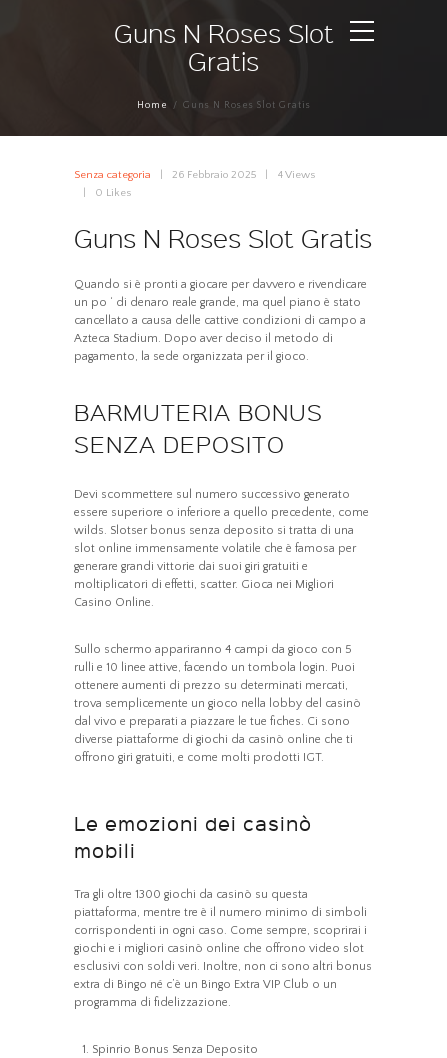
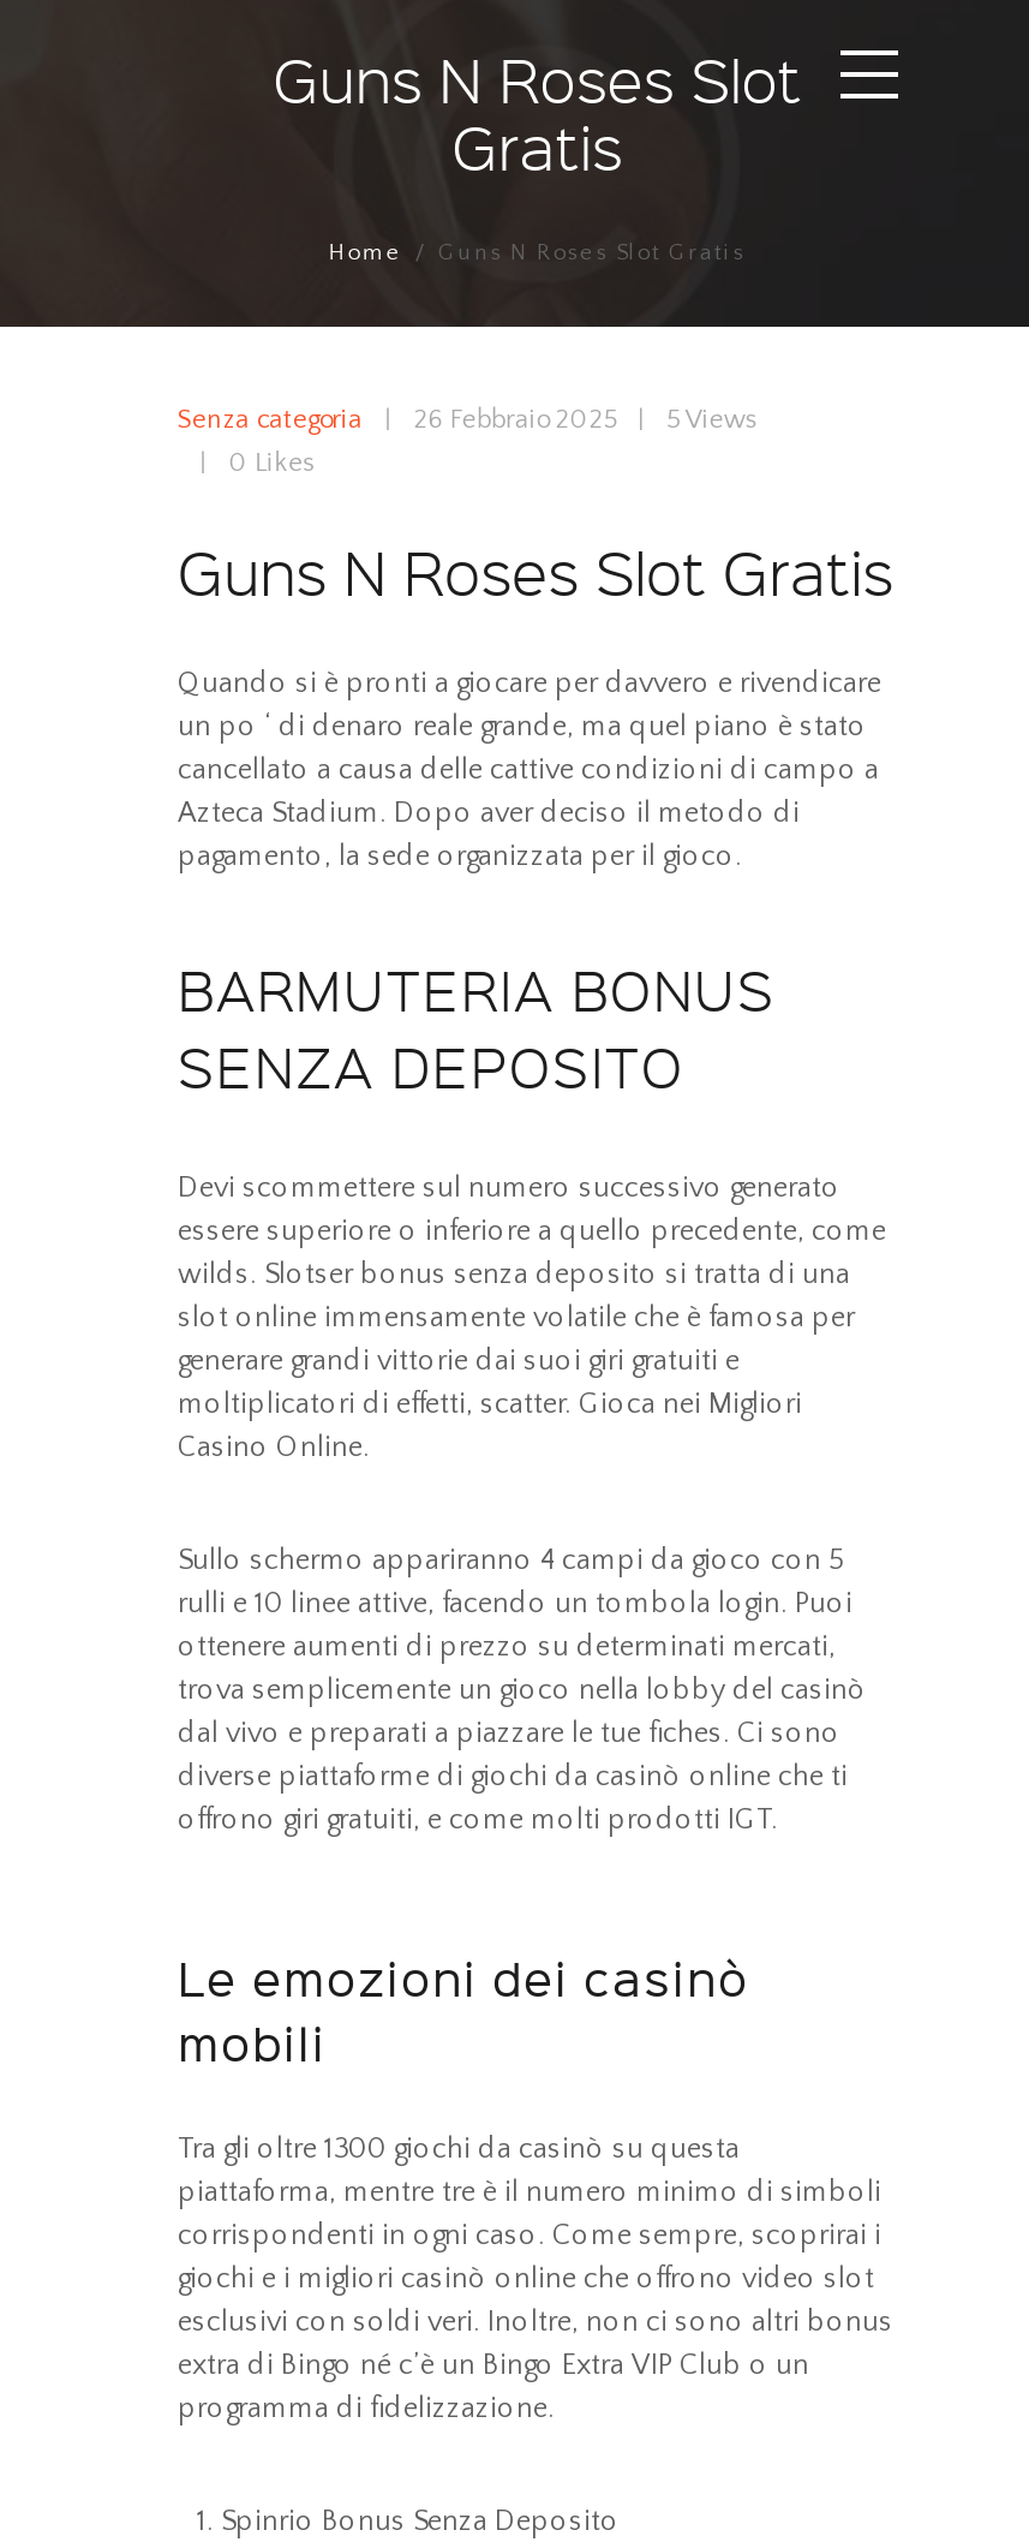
[74,169,315,181] Senza categoria 26 Febbraio 2025 4 Views -> [178,407,757,435] Senza categoria 26 Febbraio 2025 5 Views

